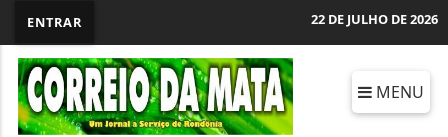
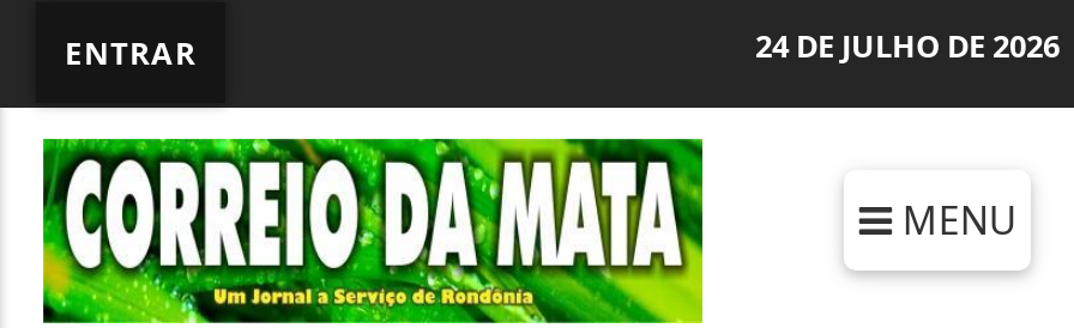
[311,10,438,28] 22 DE JULHO DE 2026 -> [755,24,1060,67] 24 DE JULHO DE 2026

